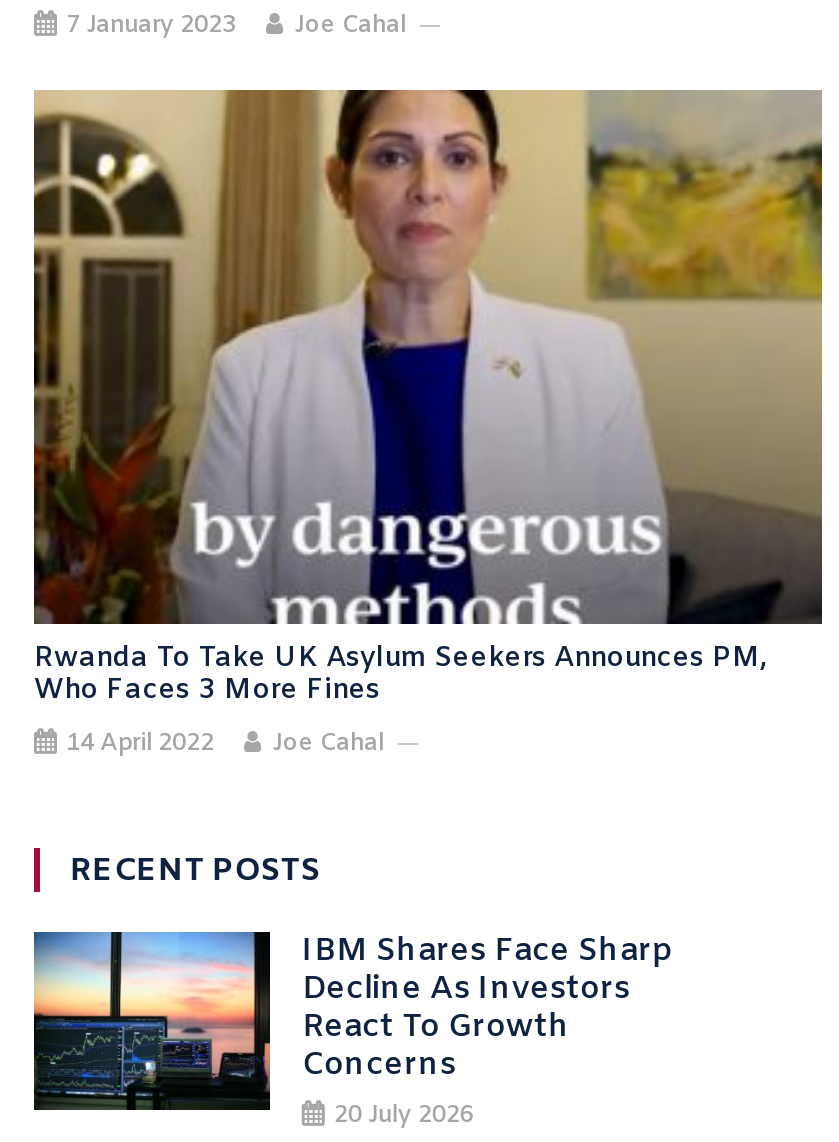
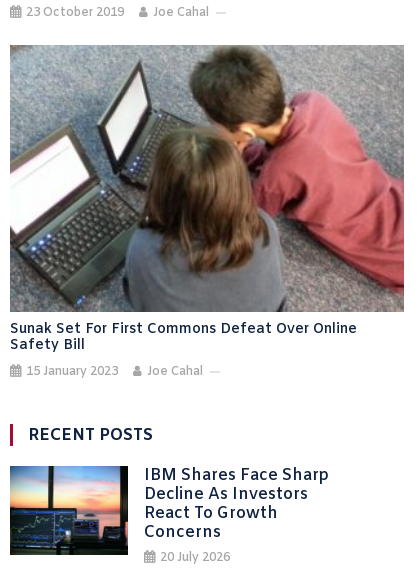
[66,10,406,42] 7 January 2023 Joe Cahal -> [26,5,209,21] 23 October 2019 Joe Cahal
[32,88,824,711] [image] | Rwanda To Take UK Asylum Seekers Announces PM, | Who Faces 3 More Fines -> [9,45,405,355] [image] | Sunak Set For First Commons Defeat Over Online | Safety Bill
[66,729,384,761] 14 April 2022 Joe Cahal -> [26,364,203,380] 15 January 2023 Joe Cahal

